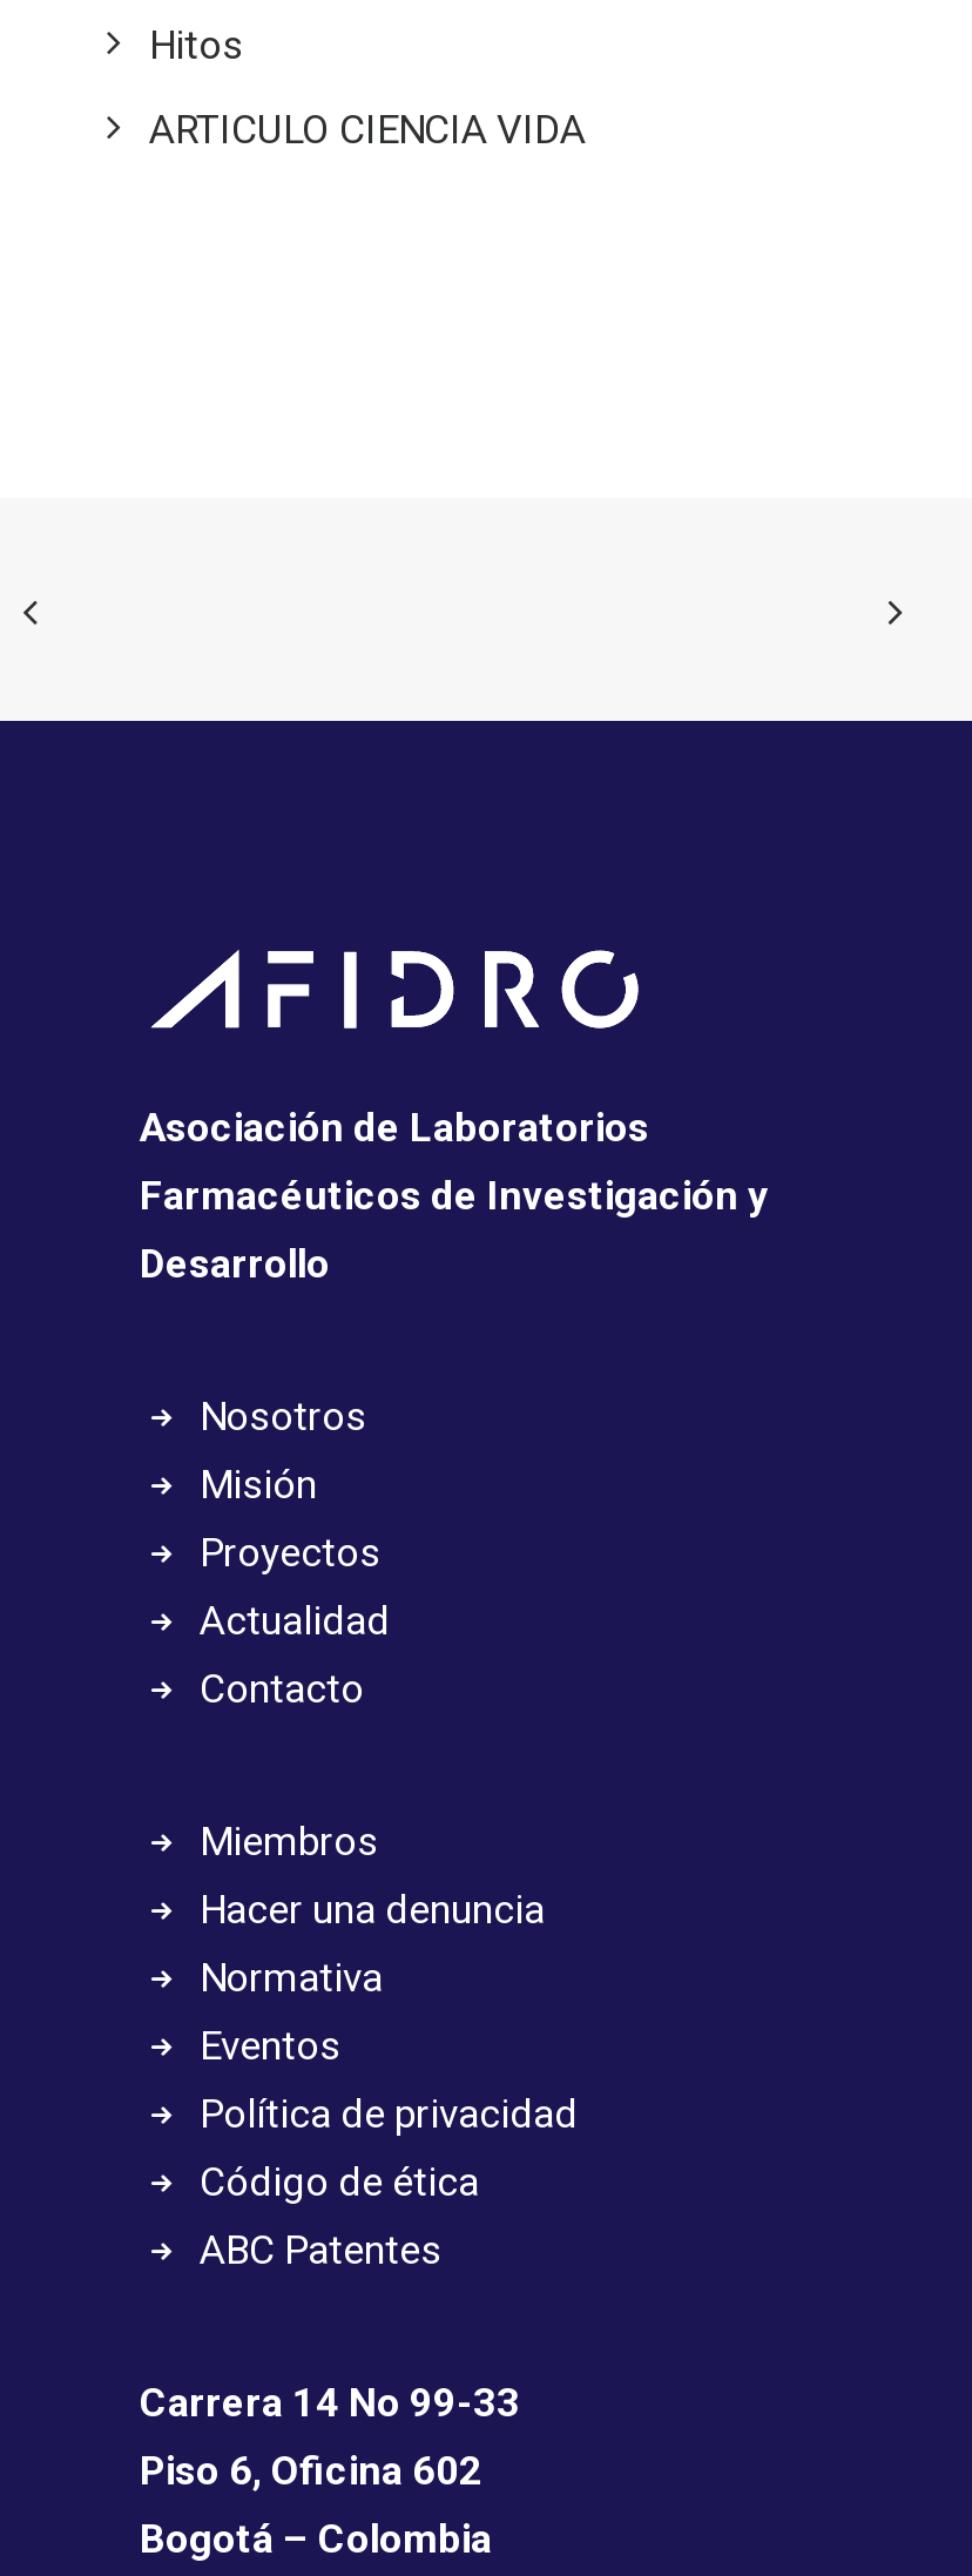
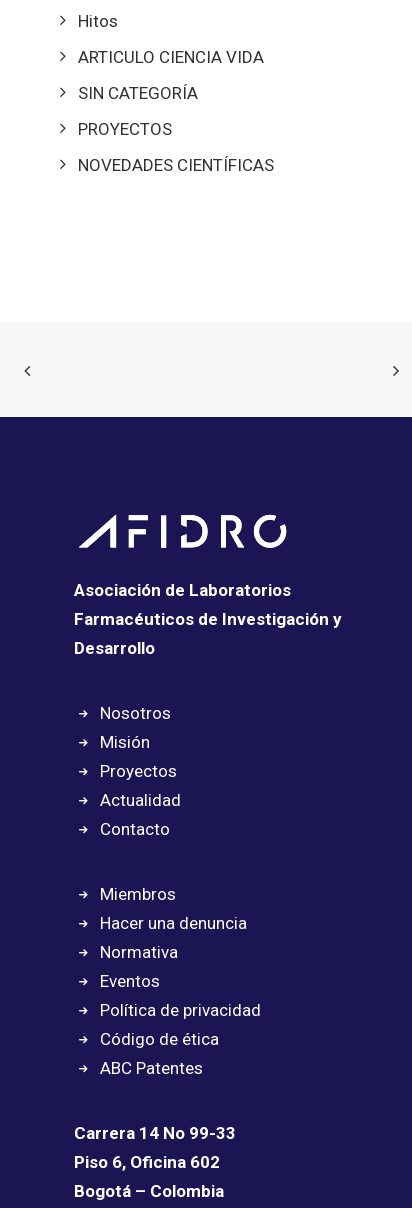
none -> [78,83,274,175] SIN CATEGORÍA | PROYECTOS | NOVEDADES CIENTÍFICAS

